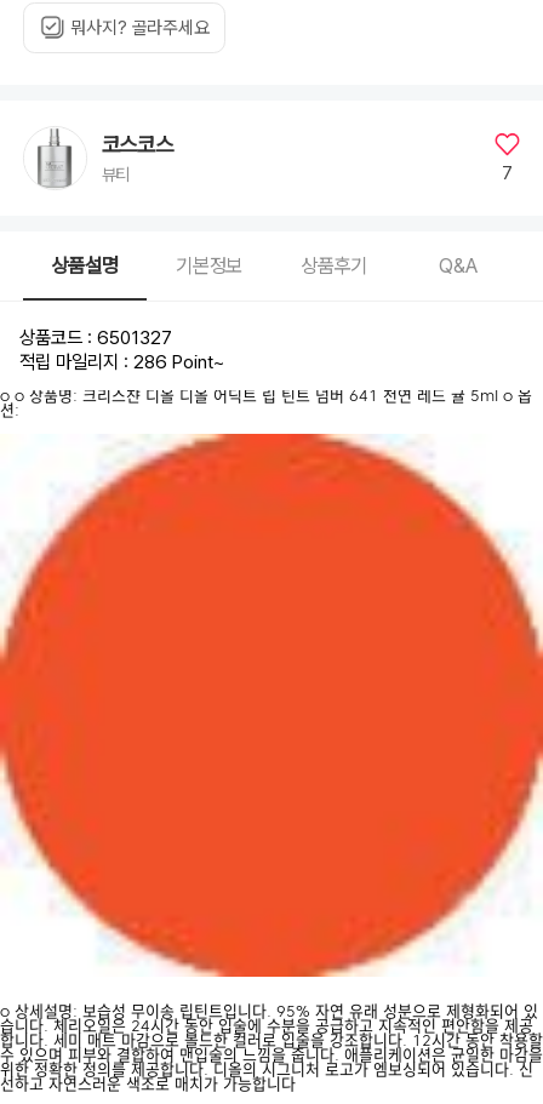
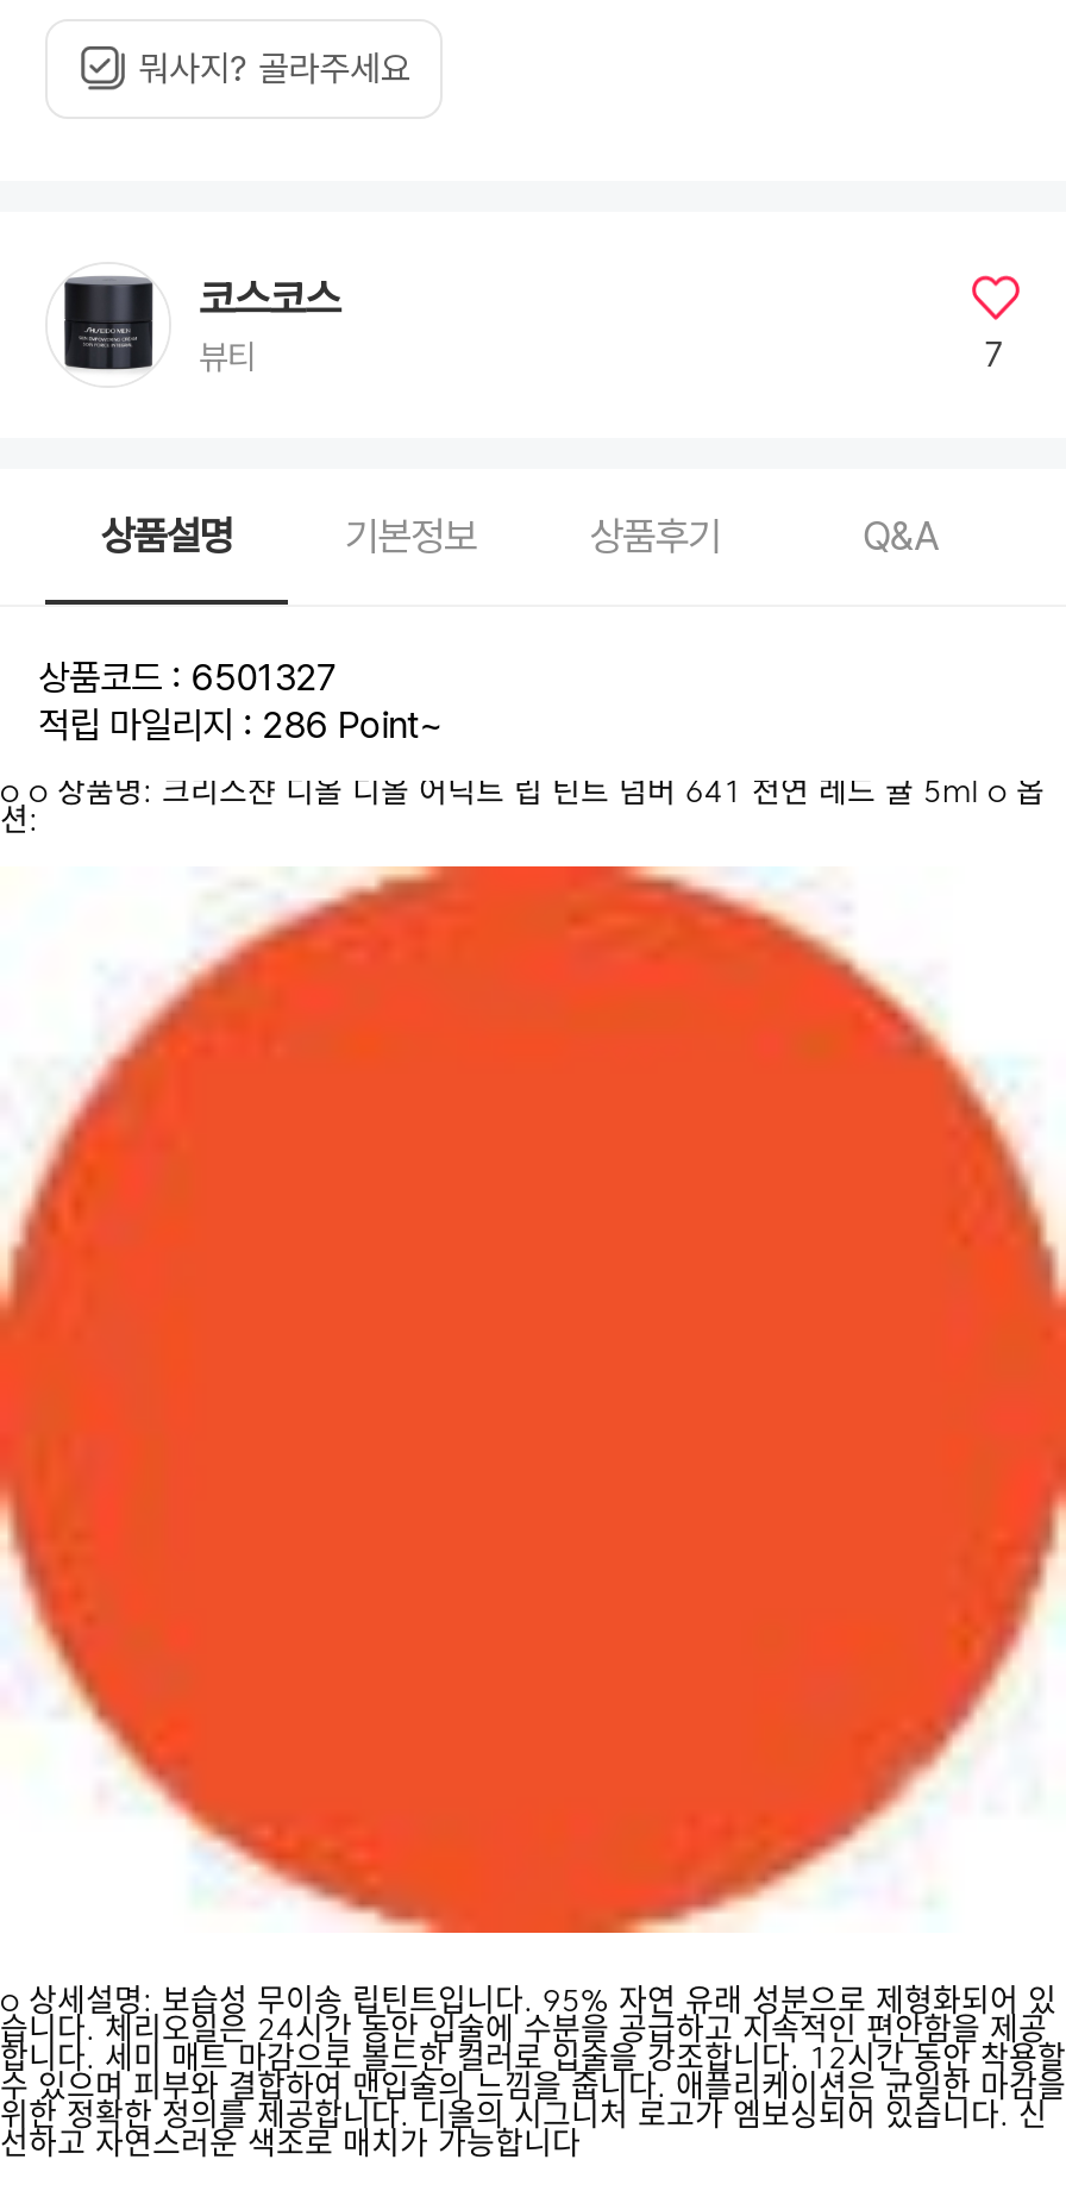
[33,128,78,188] [image] -> [62,269,155,383] [image]

